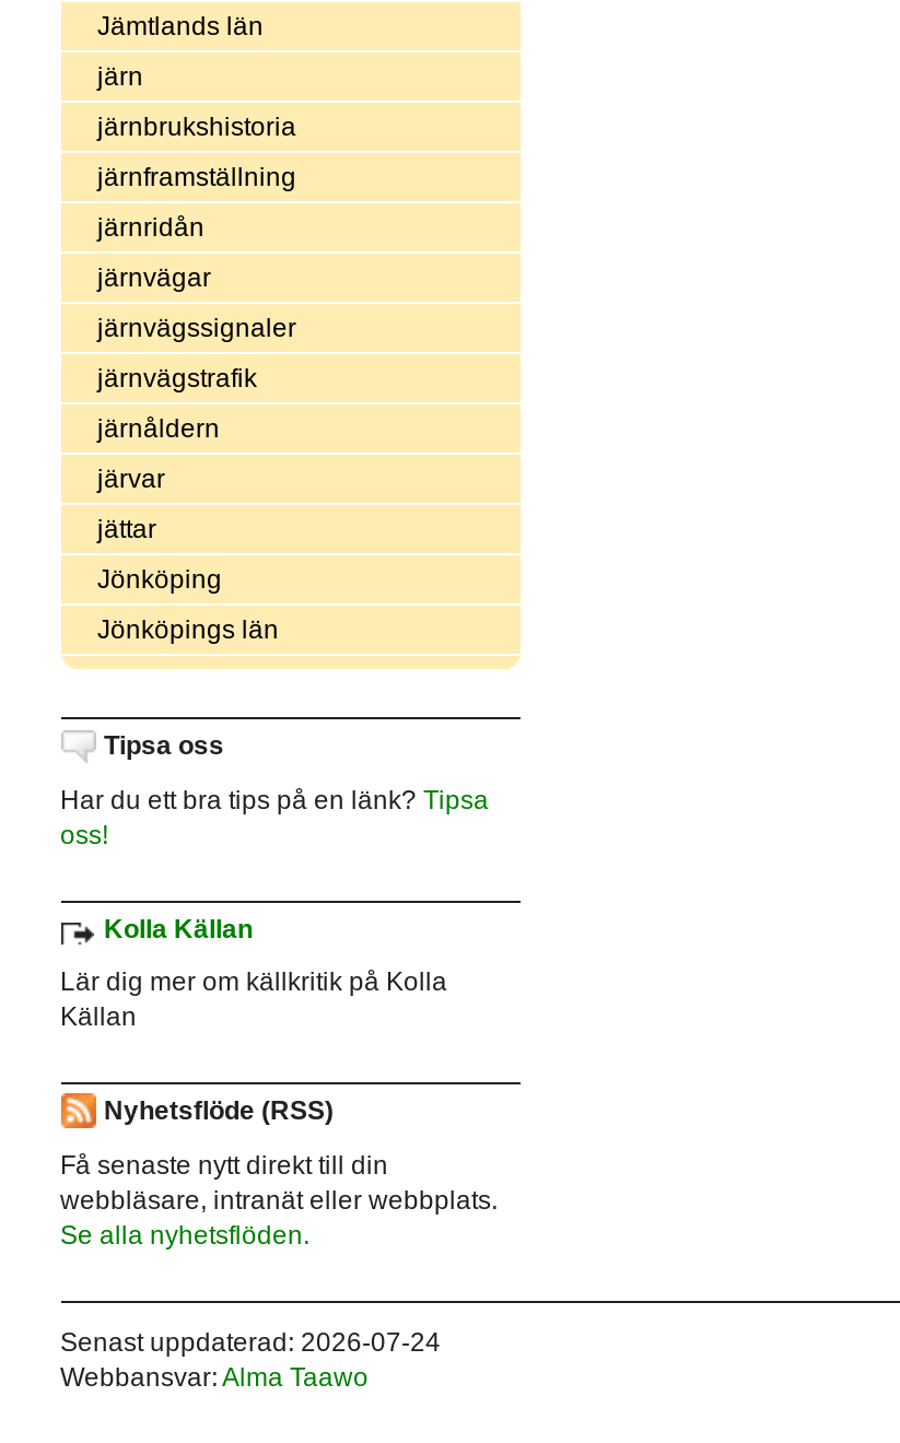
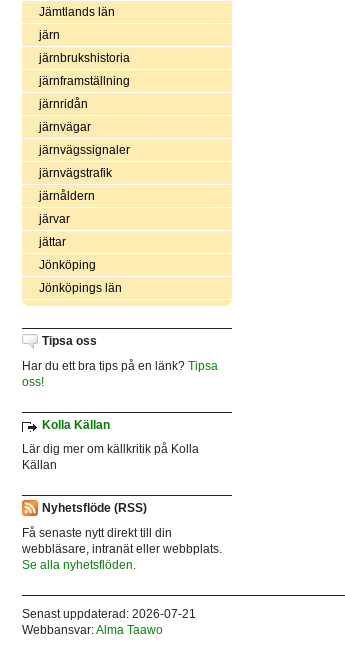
[60,1326,441,1357] Senast uppdaterad: 2026-07-24 -> [21,607,195,621] Senast uppdaterad: 2026-07-21

